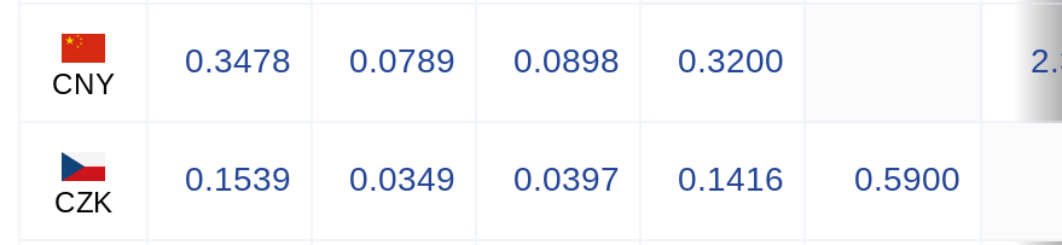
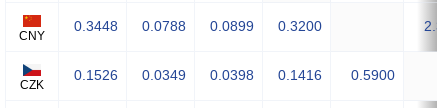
[185,42,291,80] 0.3478 -> [74,18,118,34] 0.3448
[349,42,455,80] 0.0789 -> [142,18,186,34] 0.0788
[513,42,620,80] 0.0898 -> [210,18,254,34] 0.0899
[185,160,291,198] 0.1539 -> [74,67,118,83] 0.1526
[513,160,620,198] 0.0397 -> [210,67,254,83] 0.0398

